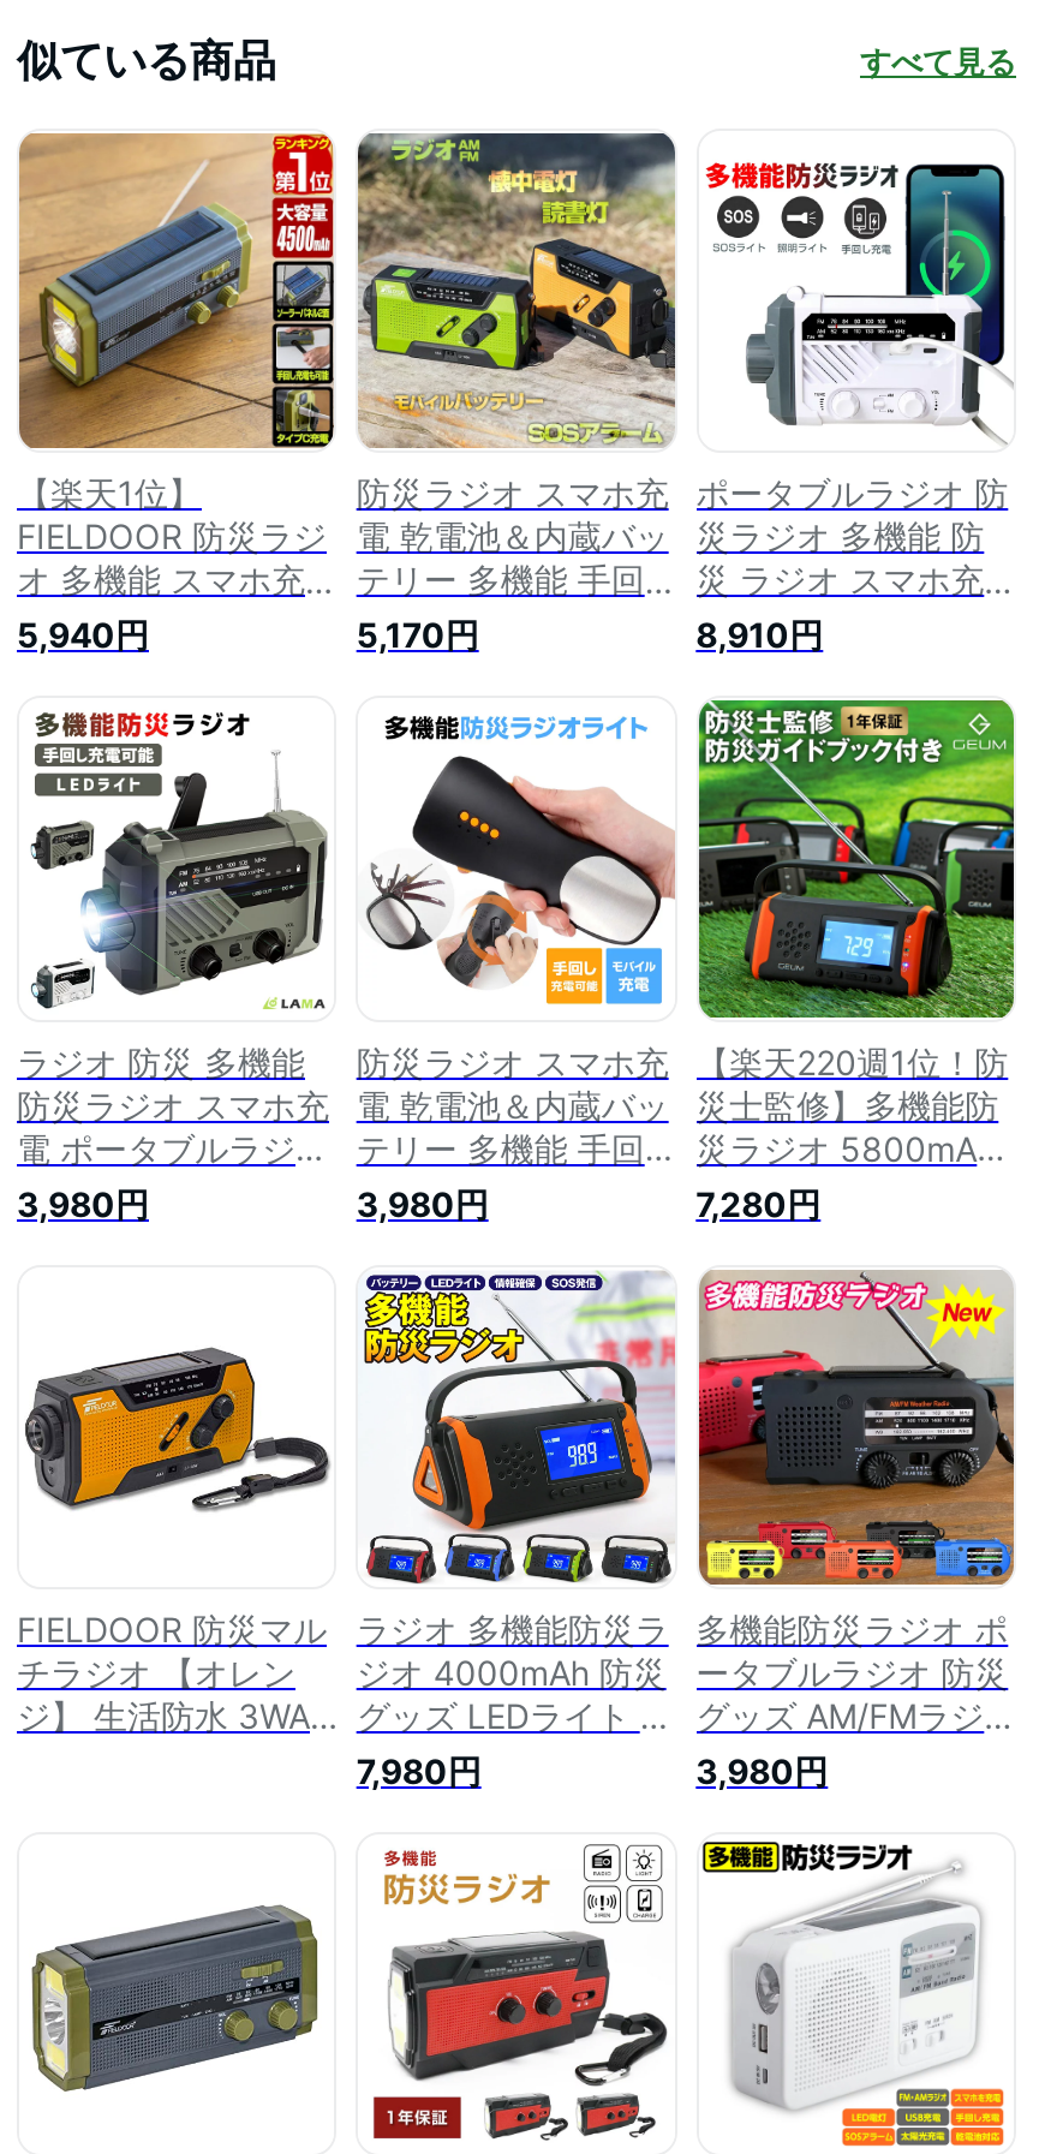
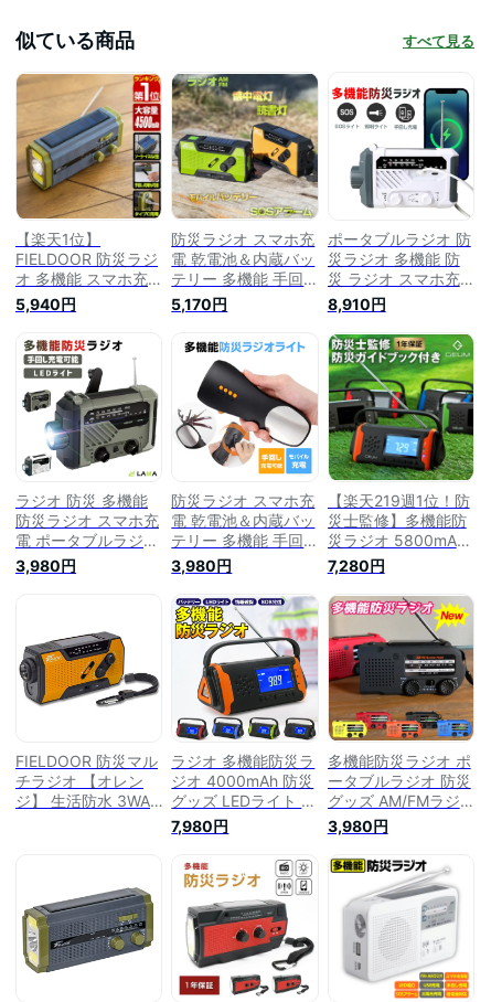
[696,1041,1008,1082] 【楽天220週1位！防 -> [327,491,470,509] 【楽天219週1位！防

